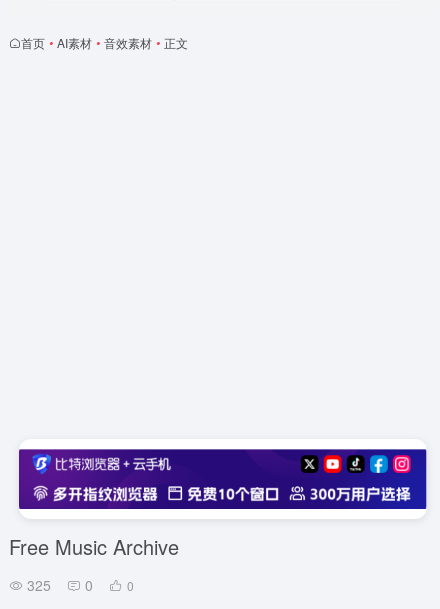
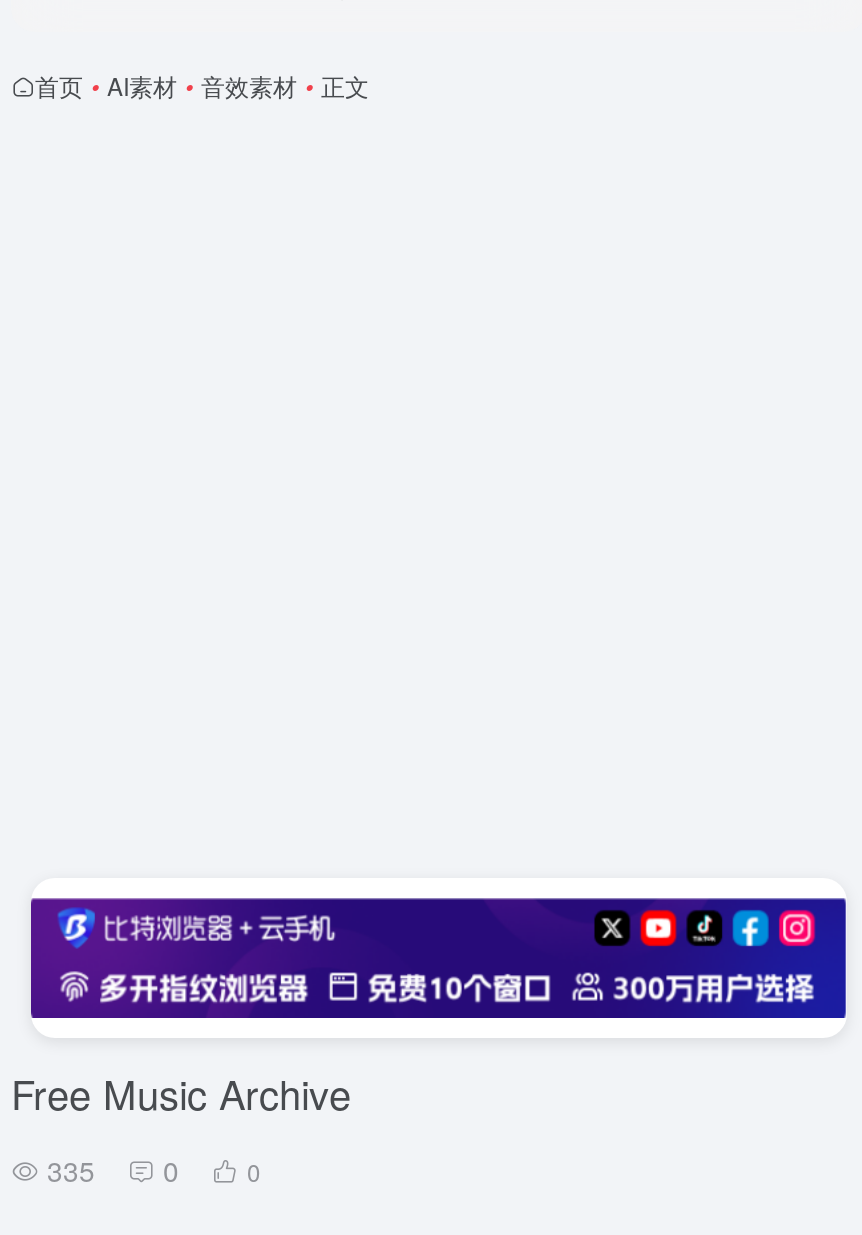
[23,575,134,595] 325 0 0 -> [39,1150,261,1190] 335 0 0

